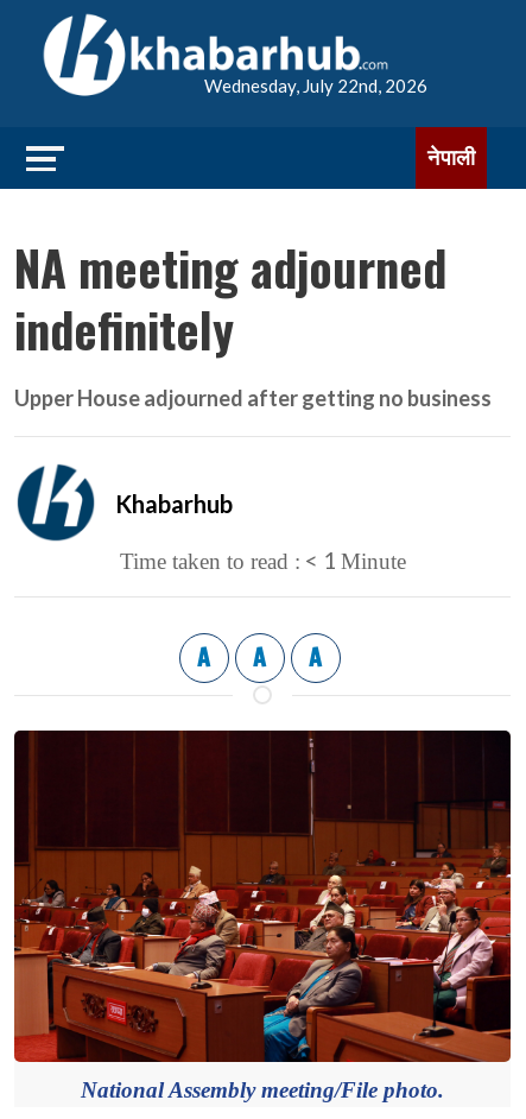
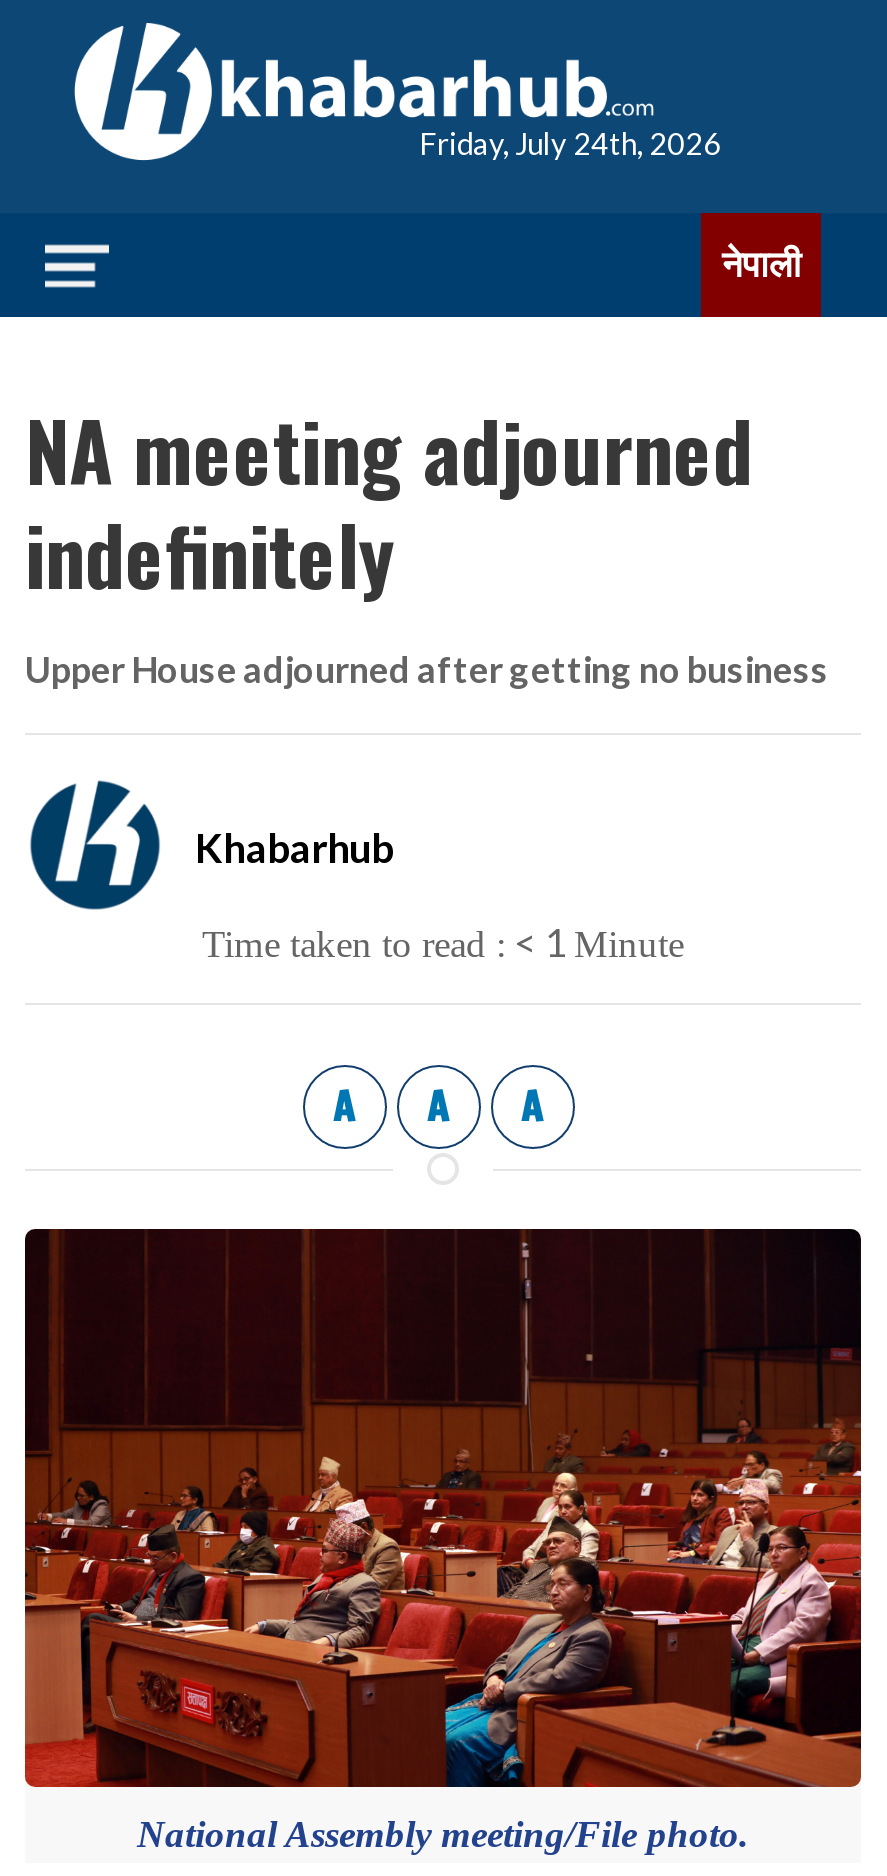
[204,75,427,96] Wednesday, July 22nd, 2026 -> [419,125,721,161] Friday, July 24th, 2026

